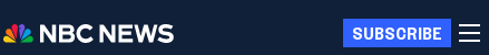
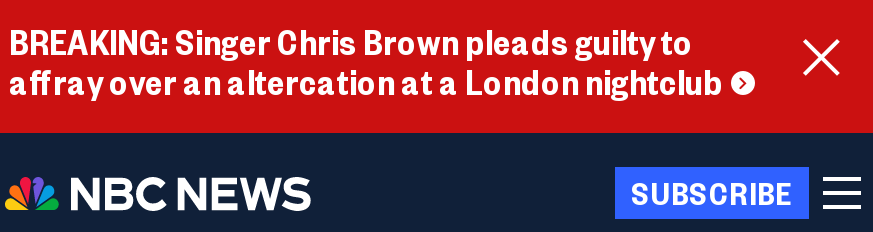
none -> [9,17,723,103] BREAKING: Singer Chris Brown pleads guilty to | affray over an altercation at a London nightclub

